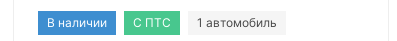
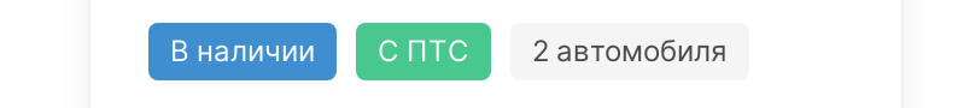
[47,15,277,30] В наличии С ПТС 1 автомобиль -> [170,32,728,68] В наличии С ПТС 2 автомобиля

